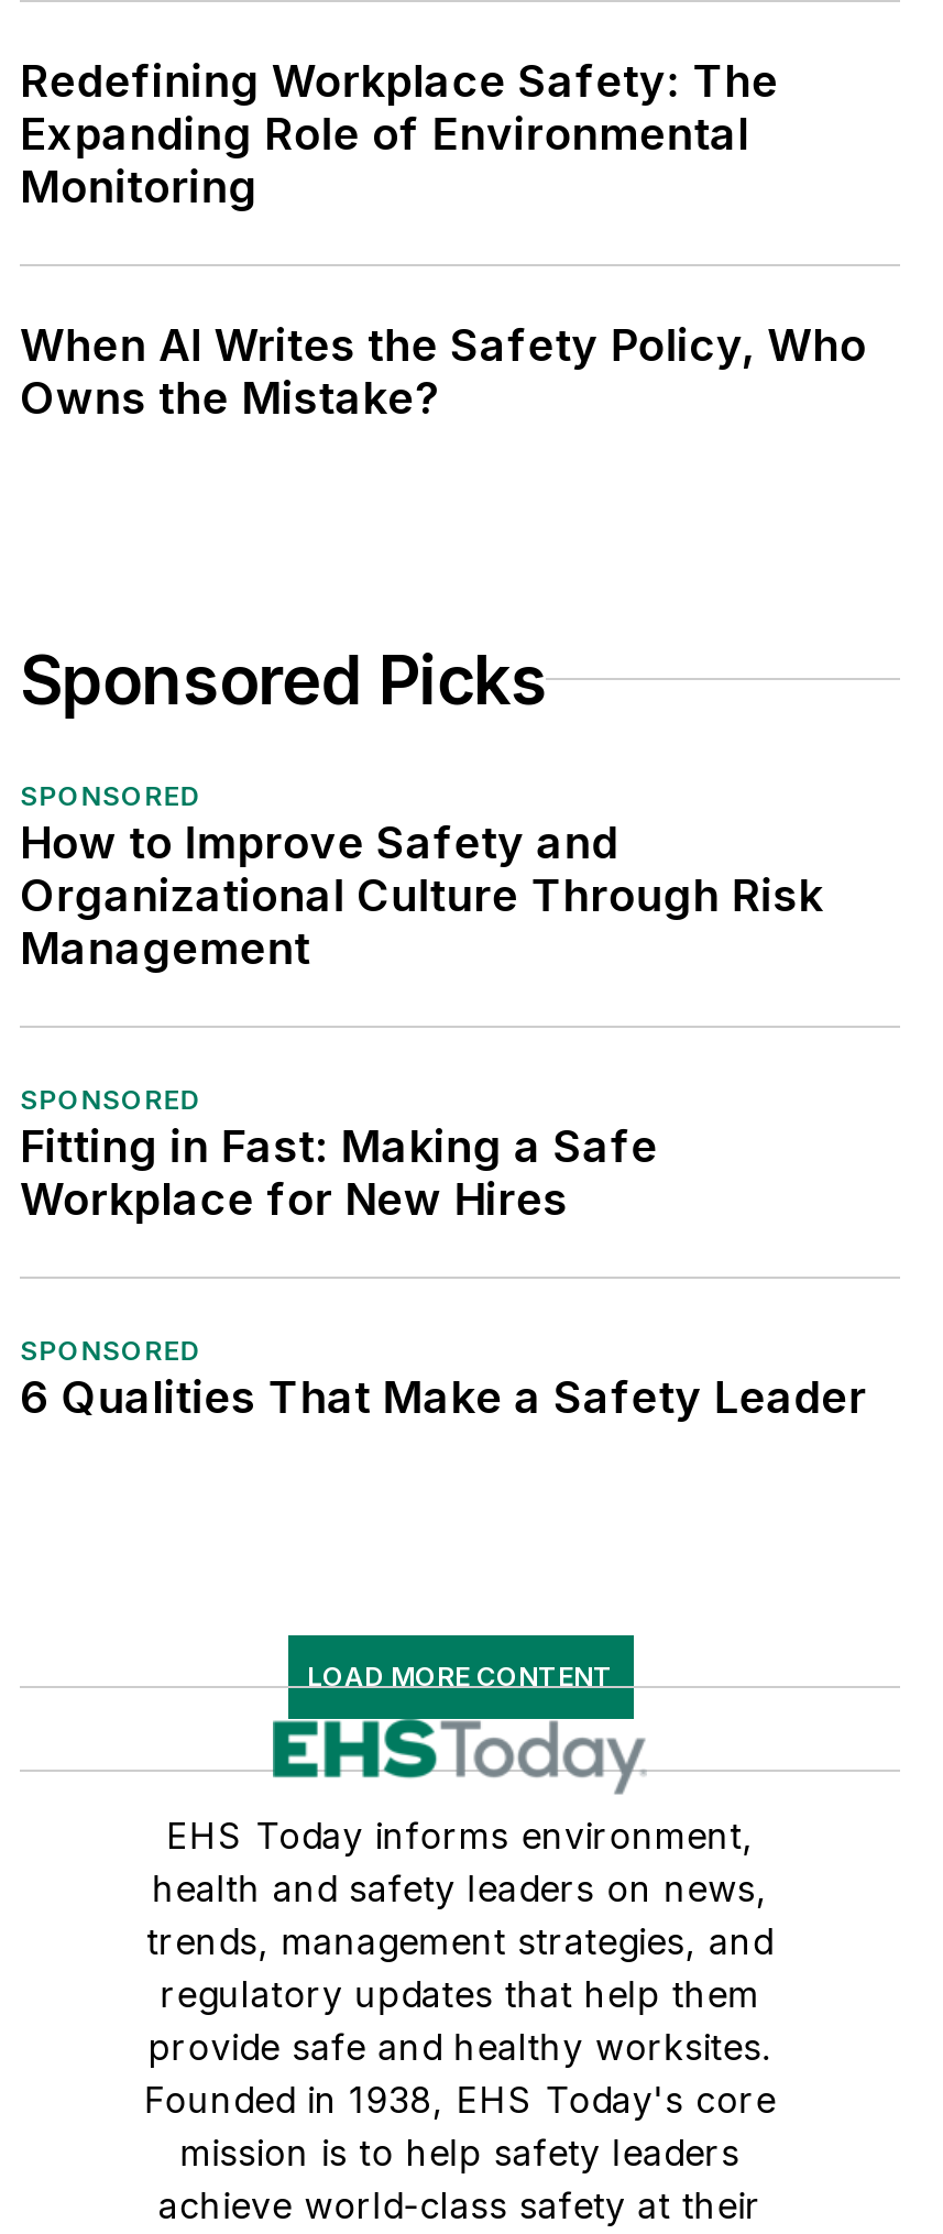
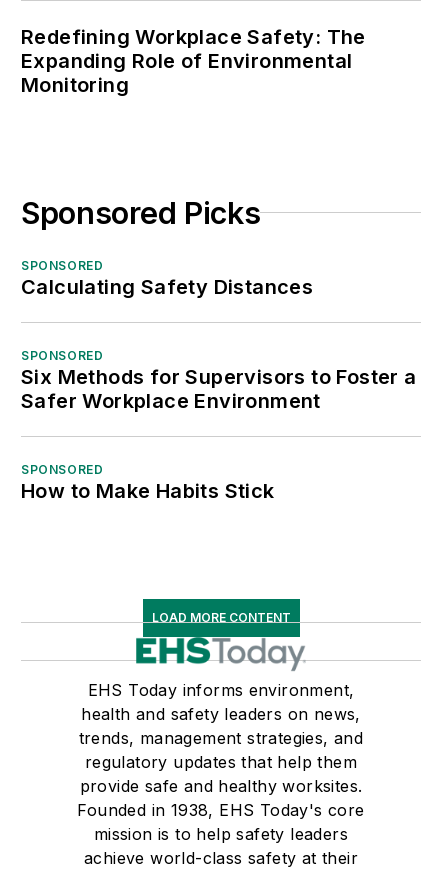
[20,319,867,425] When AI Writes the Safety Policy, Who | Owns the Mistake? -> none
[20,817,823,975] How to Improve Safety and | Organizational Culture Through Risk | Management -> [21,275,313,299] Calculating Safety Distances
[20,1120,658,1226] Fitting in Fast: Making a Safe | Workplace for New Hires -> [21,365,417,413] Six Methods for Supervisors to Foster a | Safer Workplace Environment
[20,1371,867,1424] 6 Qualities That Make a Safety Leader -> [21,479,275,503] How to Make Habits Stick

